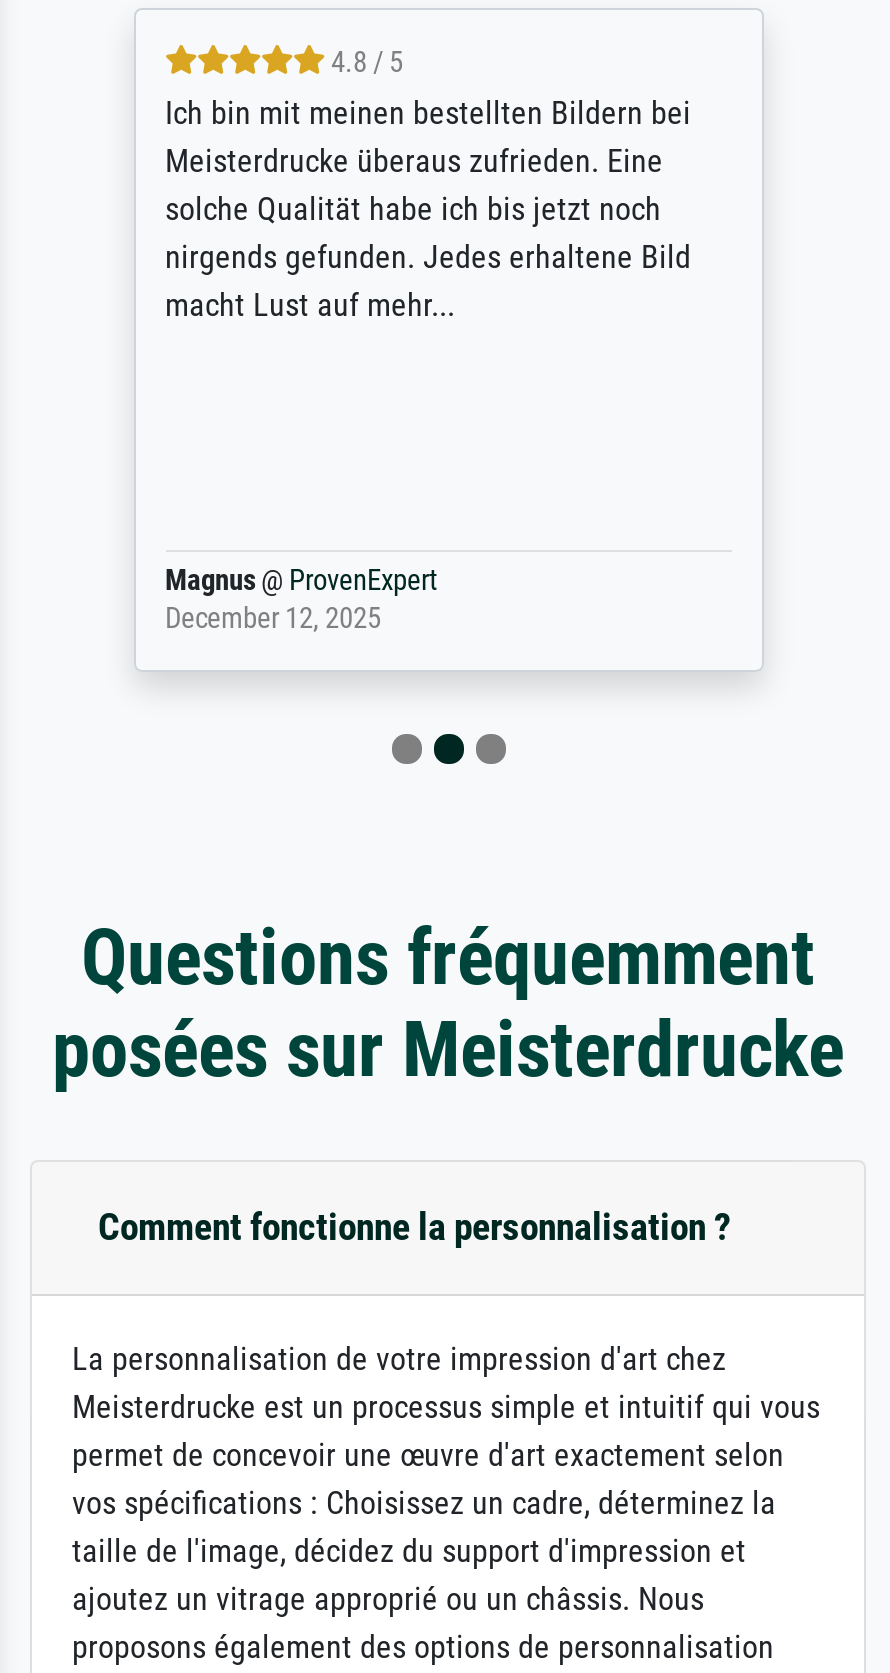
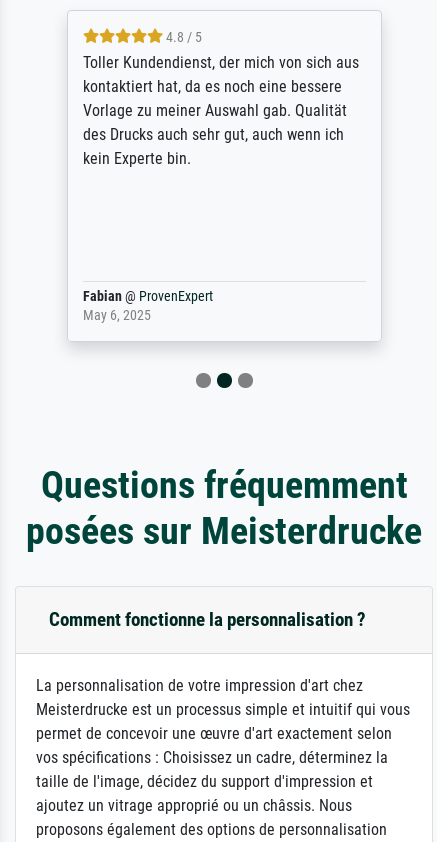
[165,94,691,324] Ich bin mit meinen bestellten Bildern bei | Meisterdrucke überaus zufrieden. Eine | solche Qualität habe ich bis jetzt noch | nirgends gefunden. Jedes erhaltene Bild | macht Lust auf mehr... -> [82,53,358,168] Toller Kundendienst, der mich von sich aus | kontaktiert hat, da es noch eine bessere | Vorlage zu meiner Auswahl gab. Qualität | des Drucks auch sehr gut, auch wenn ich | kein Experte bin.
[165,564,437,636] Magnus @ ProvenExpert | December 12, 2025 -> [82,288,212,324] Fabian @ ProvenExpert | May 6, 2025

